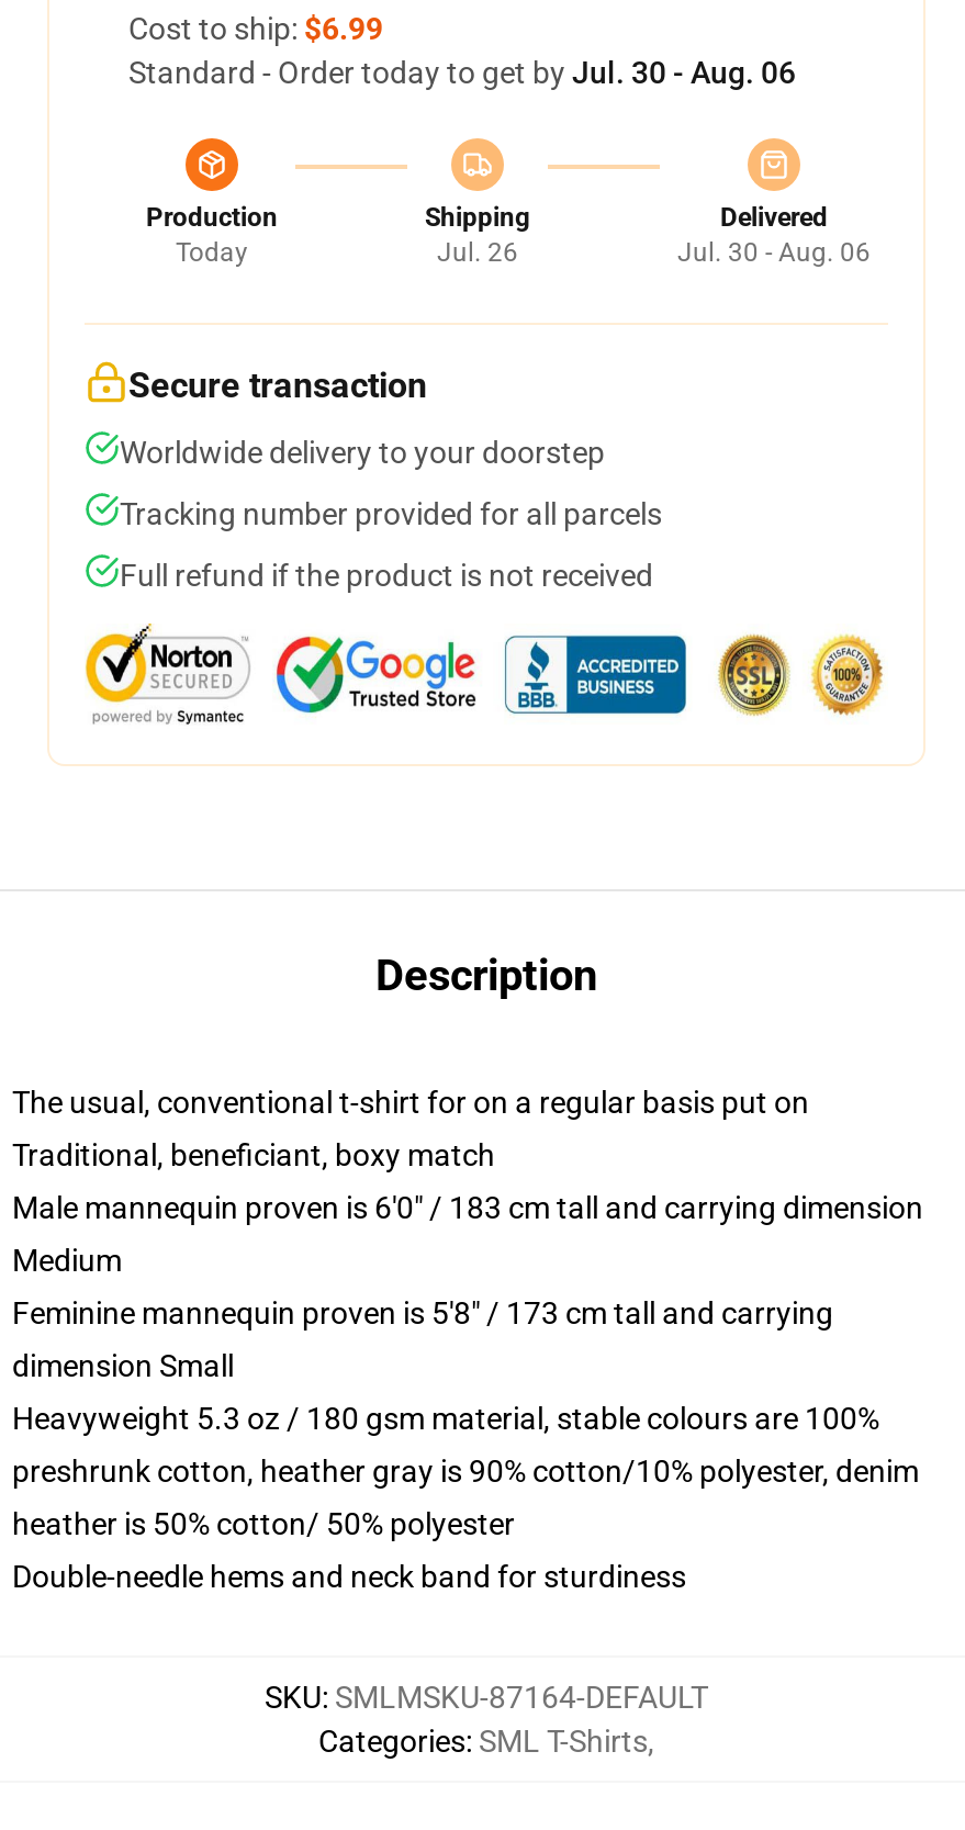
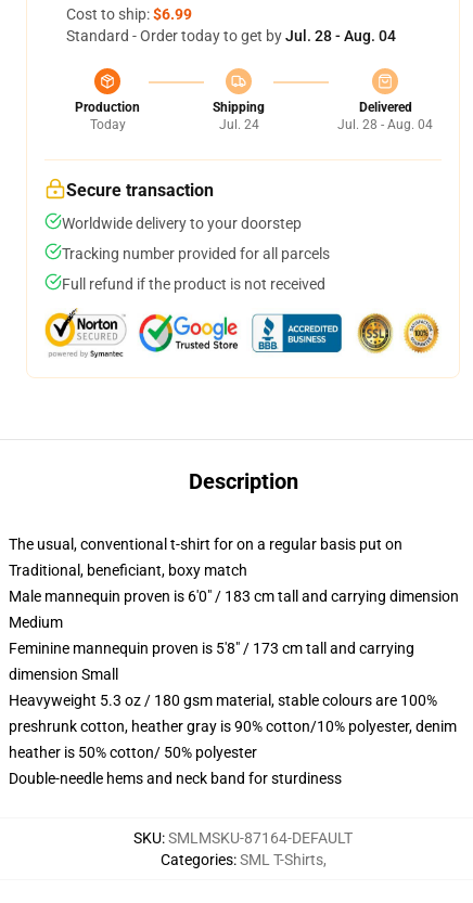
[128,55,796,90] Standard - Order today to get by Jul. 30 - Aug. 06 -> [66,27,396,44] Standard - Order today to get by Jul. 28 - Aug. 04
[437,237,518,268] Jul. 26 -> [219,117,259,132] Jul. 24
[677,237,871,268] Jul. 30 - Aug. 06 -> [337,117,433,132] Jul. 28 - Aug. 04

